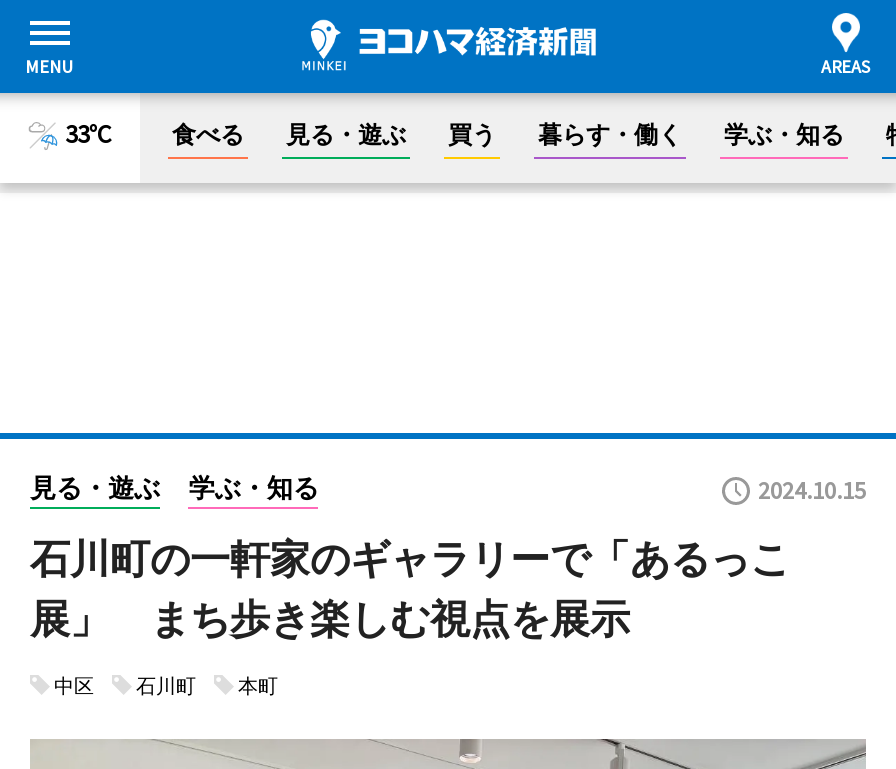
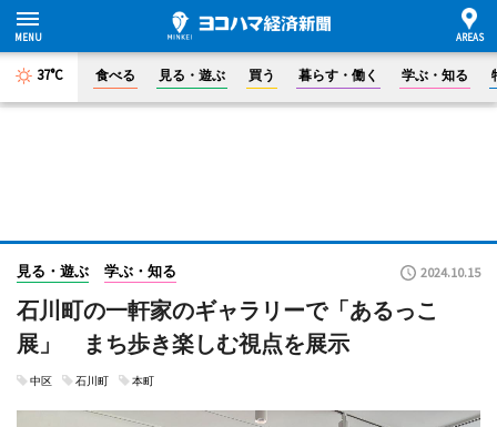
[65,118,113,152] 33°C -> [36,66,63,85] 37°C

